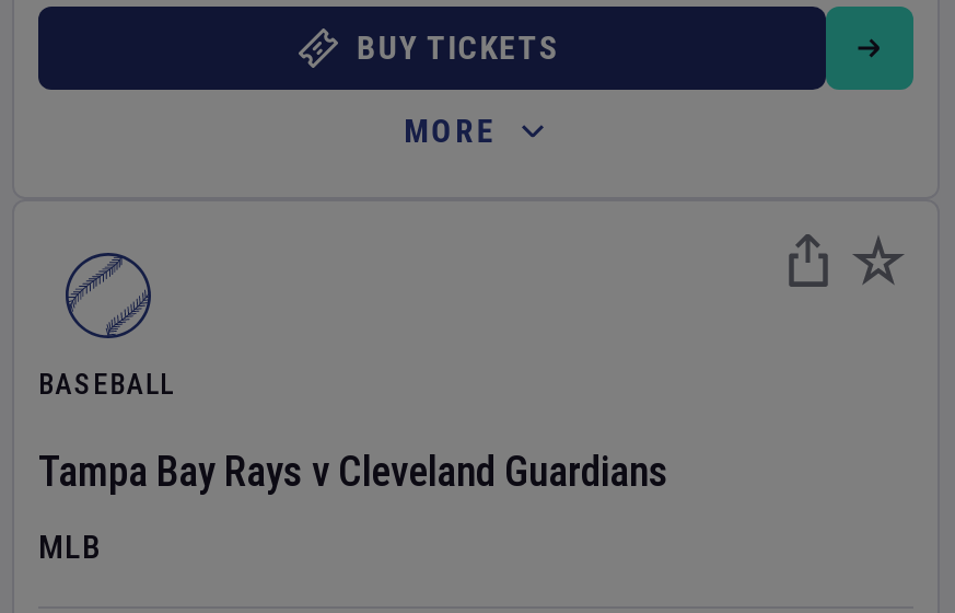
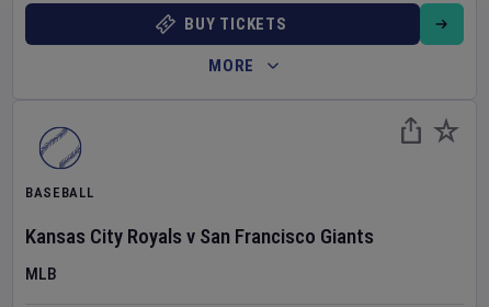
[38,447,668,497] Tampa Bay Rays v Cleveland Guardians -> [25,224,374,249] Kansas City Royals v San Francisco Giants

